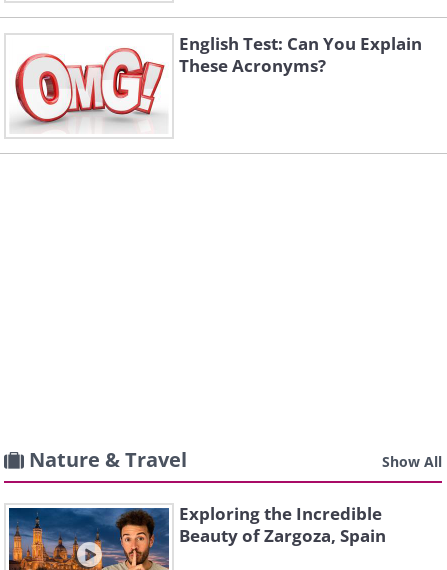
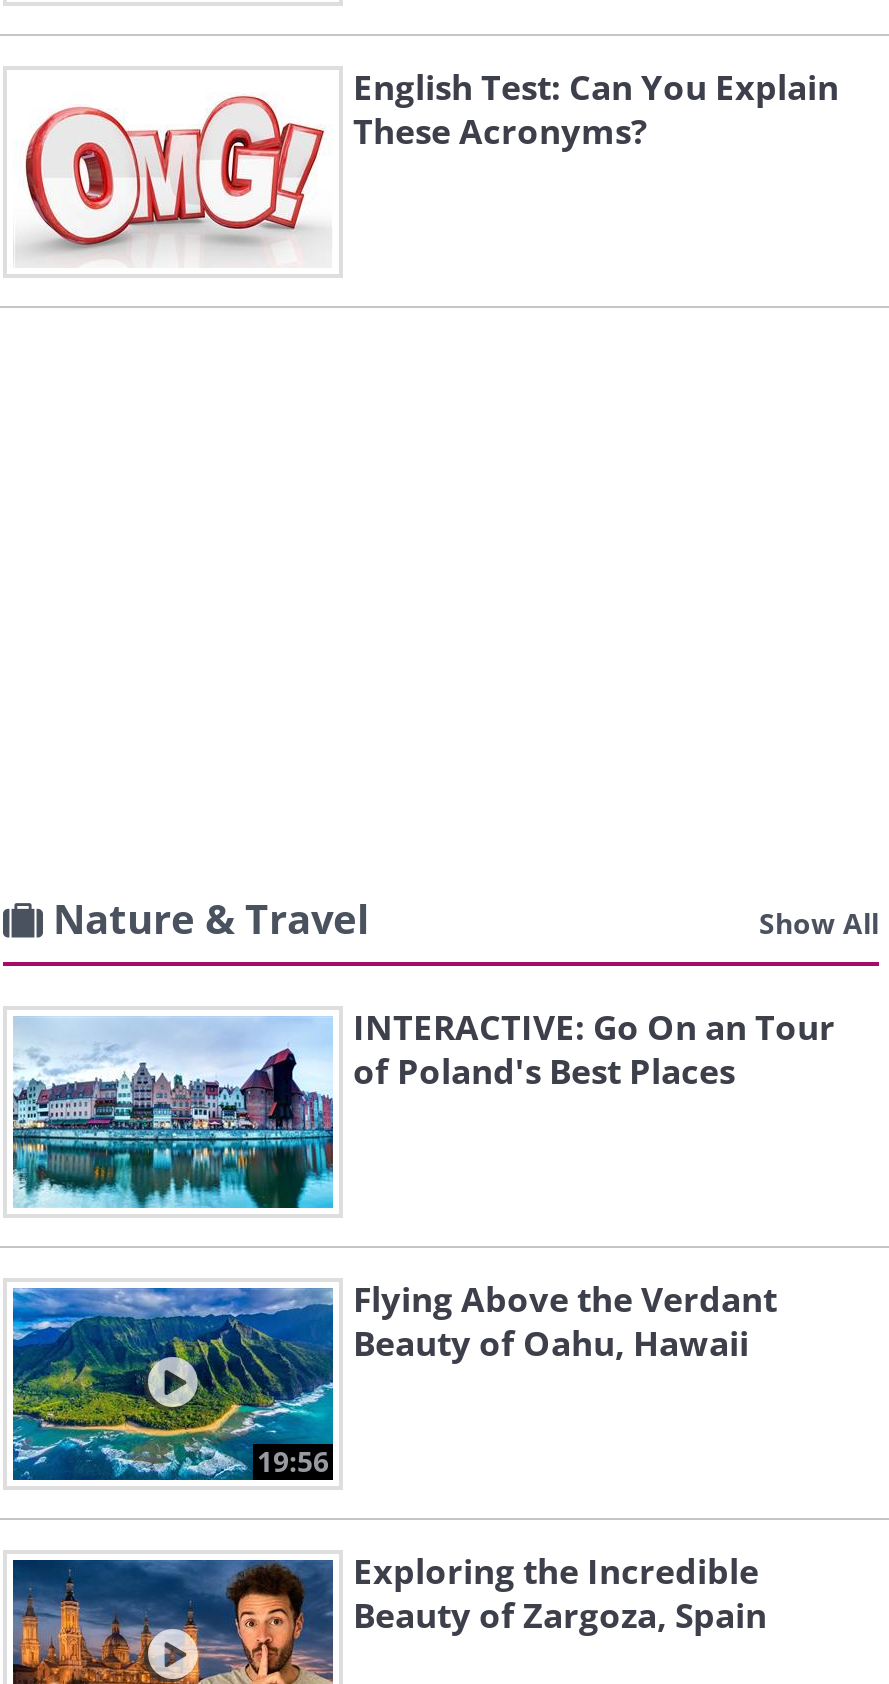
none -> [11,1004,835,1210] [image] | INTERACTIVE: Go On an Tour | of Poland's Best Places
none -> [11,1286,335,1482] [image] | 19:56
none -> [353,1276,777,1366] Flying Above the Verdant | Beauty of Oahu, Hawaii

